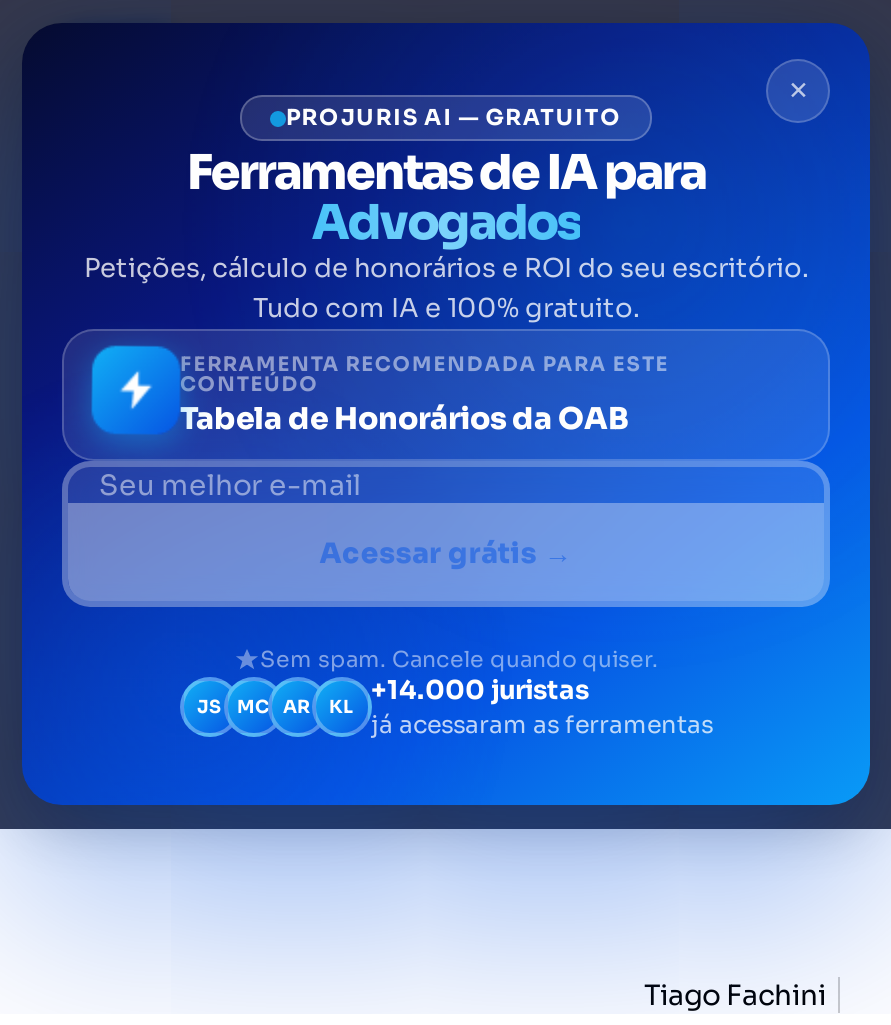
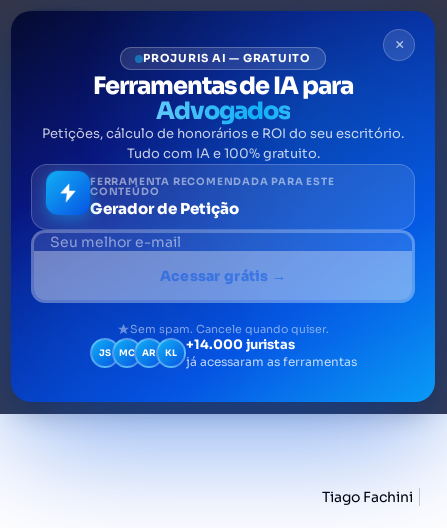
[180,398,628,436] Tabela de Honorários da OAB -> [90,198,239,217] Gerador de Petição

